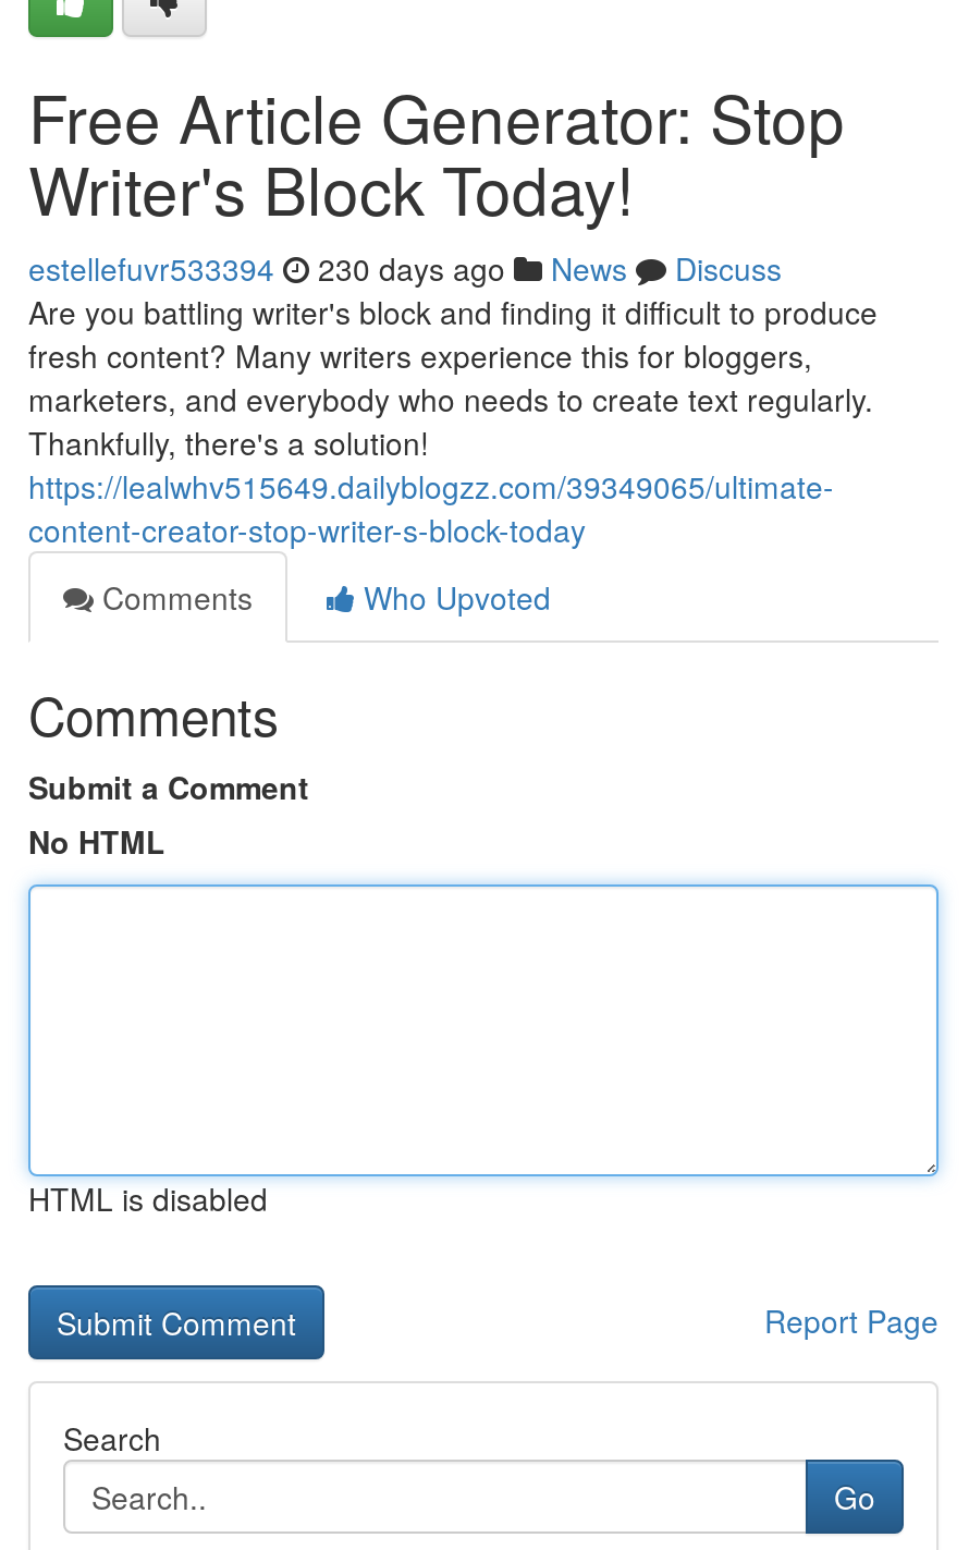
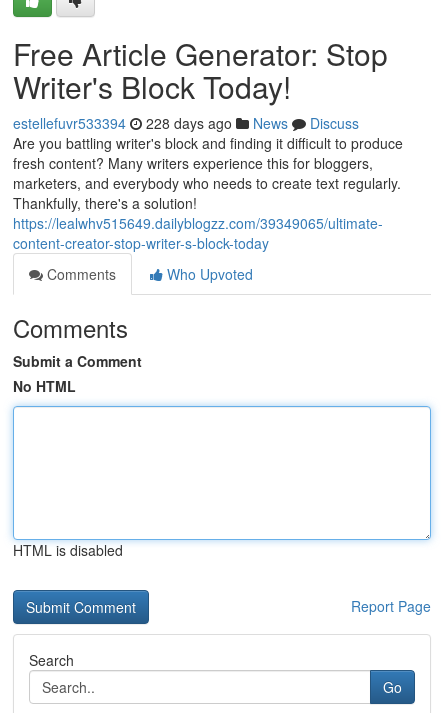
[28,246,782,290] estellefuvr533394 230 days ago News Discuss -> [13,113,359,133] estellefuvr533394 228 days ago News Discuss

